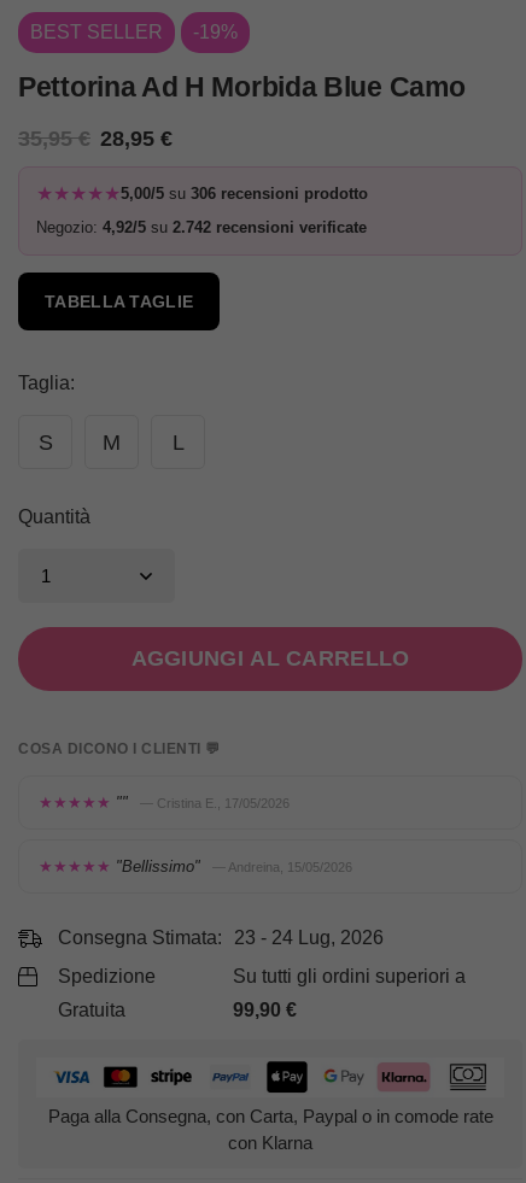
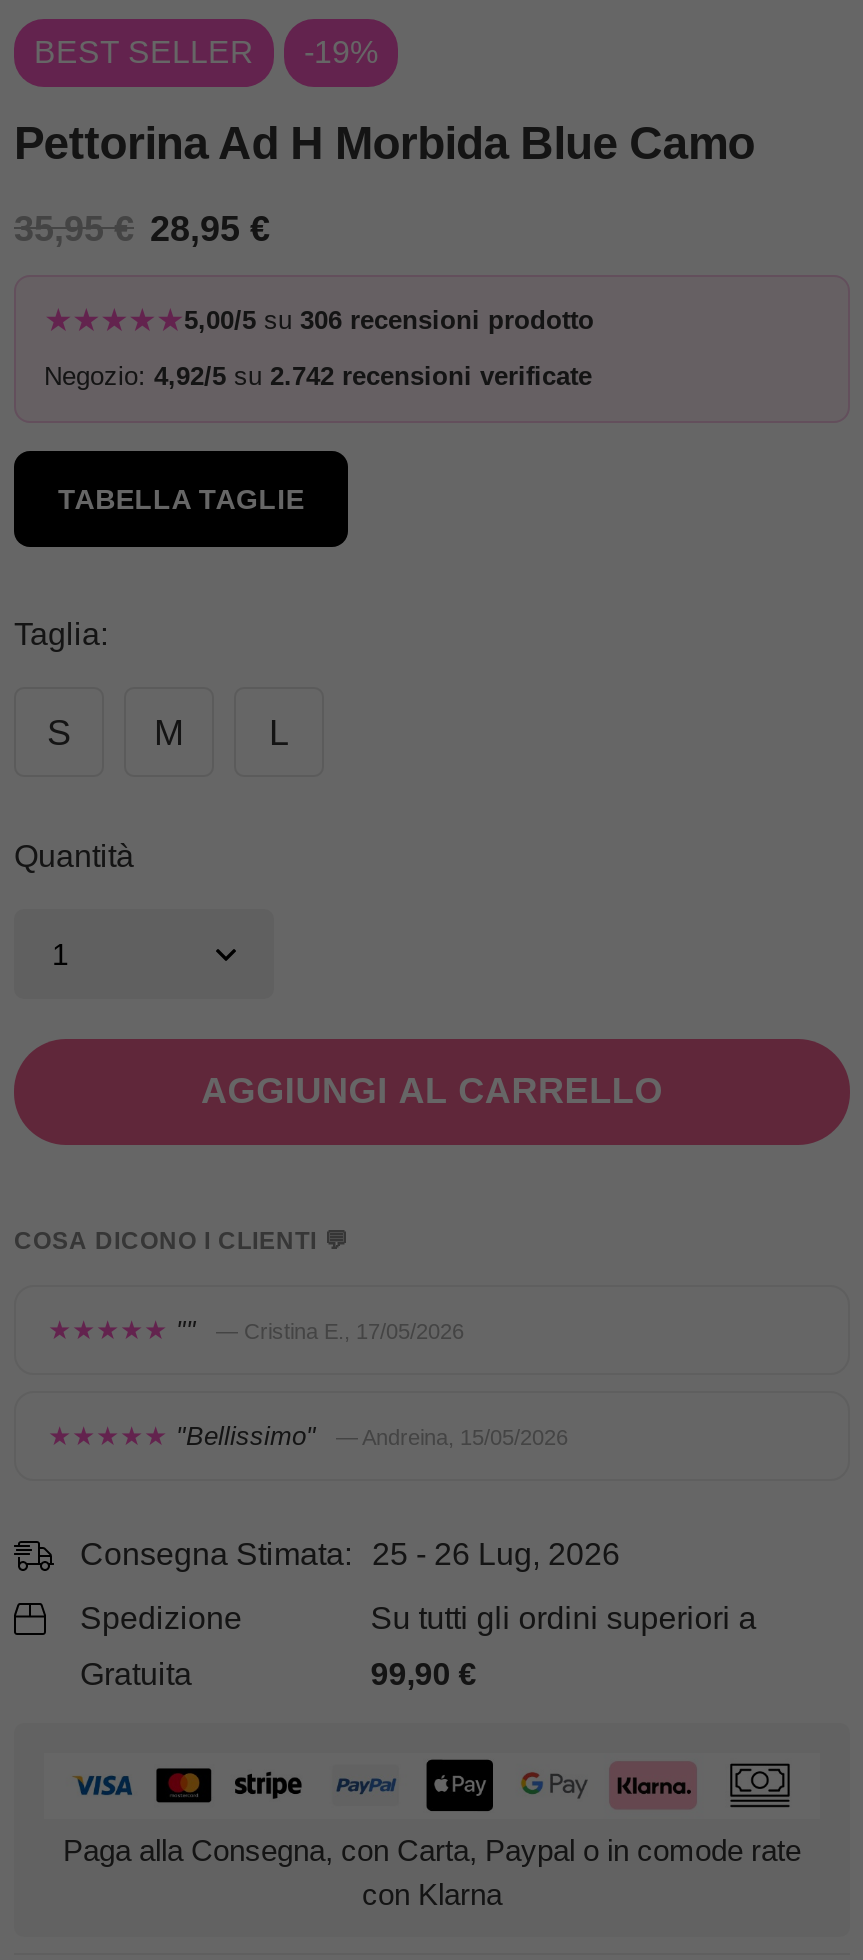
[58,927,384,948] Consegna Stimata: 23 - 24 Lug, 2026 -> [80,1537,620,1571] Consegna Stimata: 25 - 26 Lug, 2026

